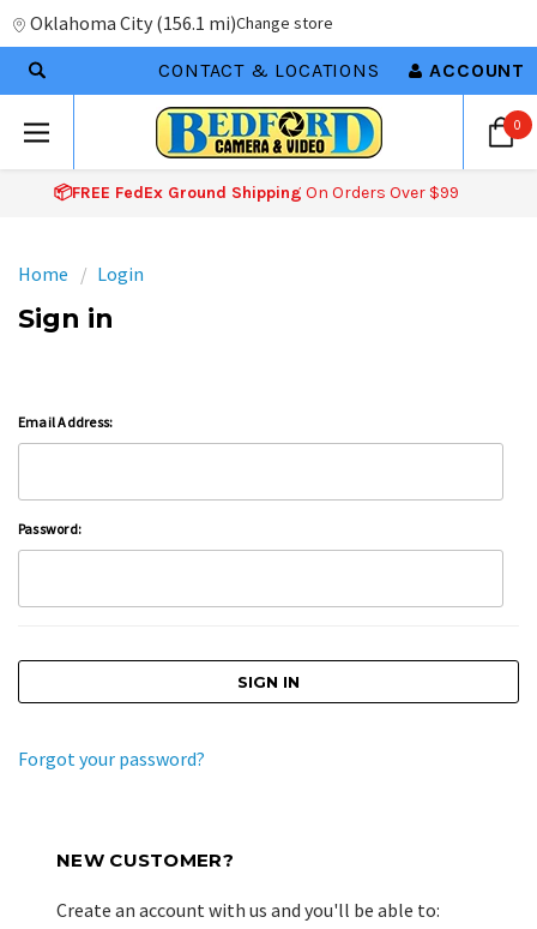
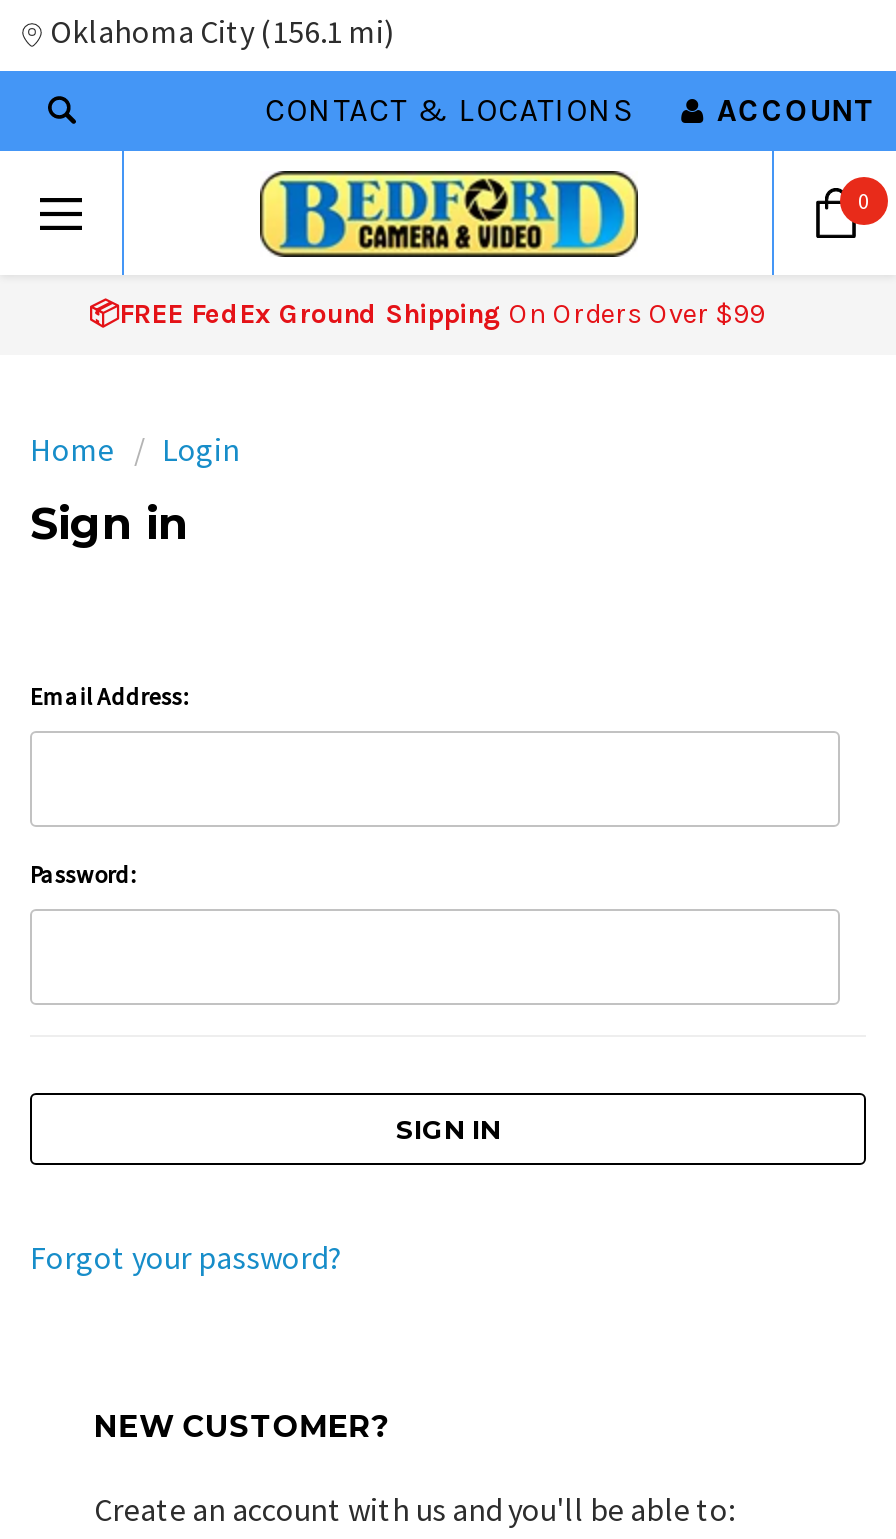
[30,11,333,35] Oklahoma City (156.1 mi)Change store -> [50,11,394,51] Oklahoma City (156.1 mi)

